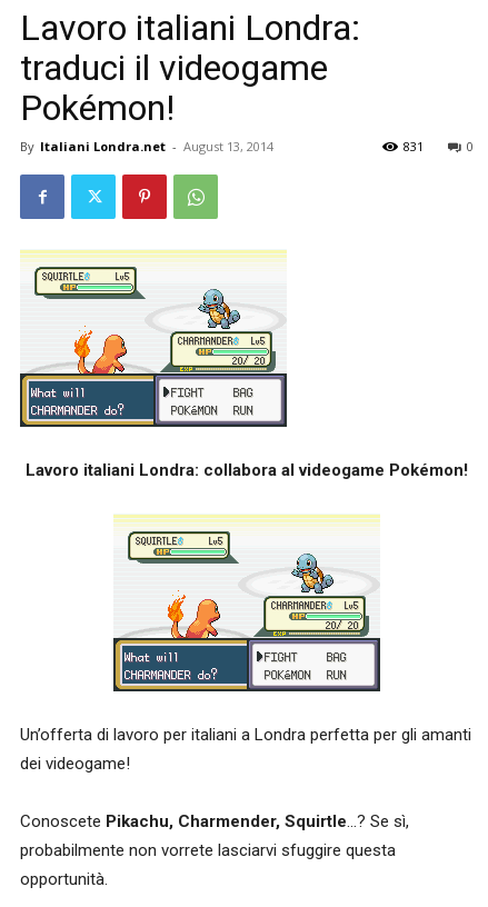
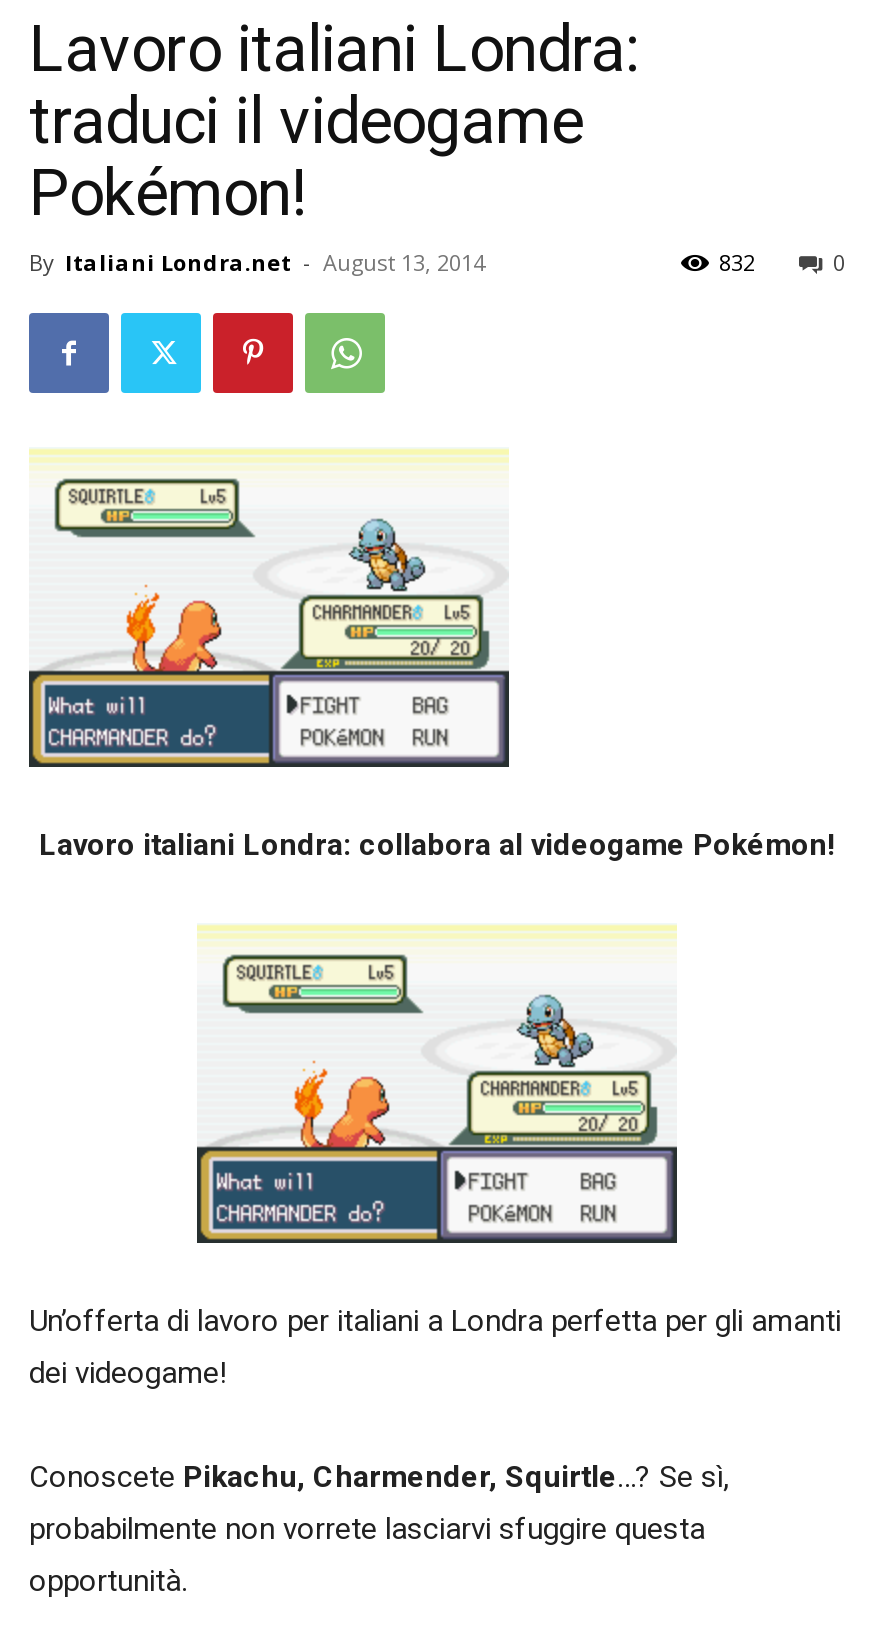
[404,138,424,155] 831 -> [719,247,755,277] 832

